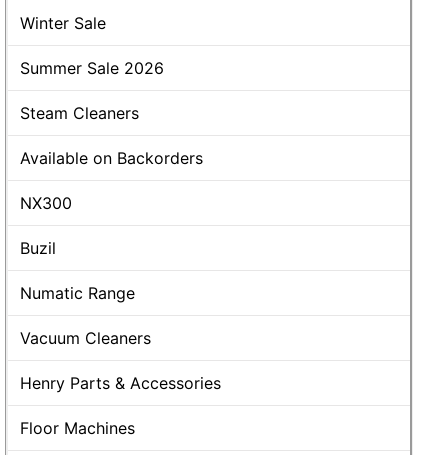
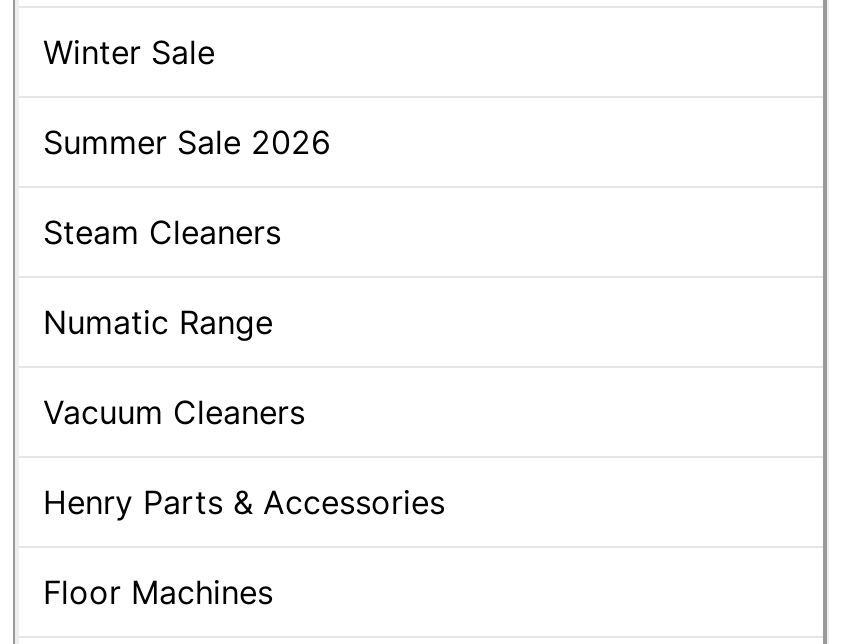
[20,148,203,258] Available on Backorders | NX300 | Buzil -> none

